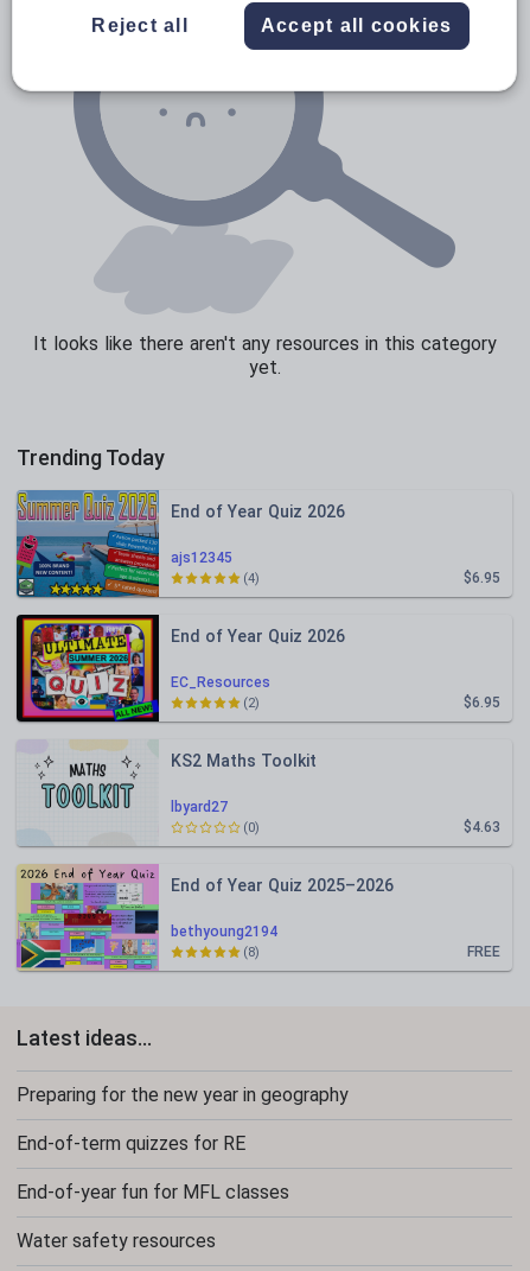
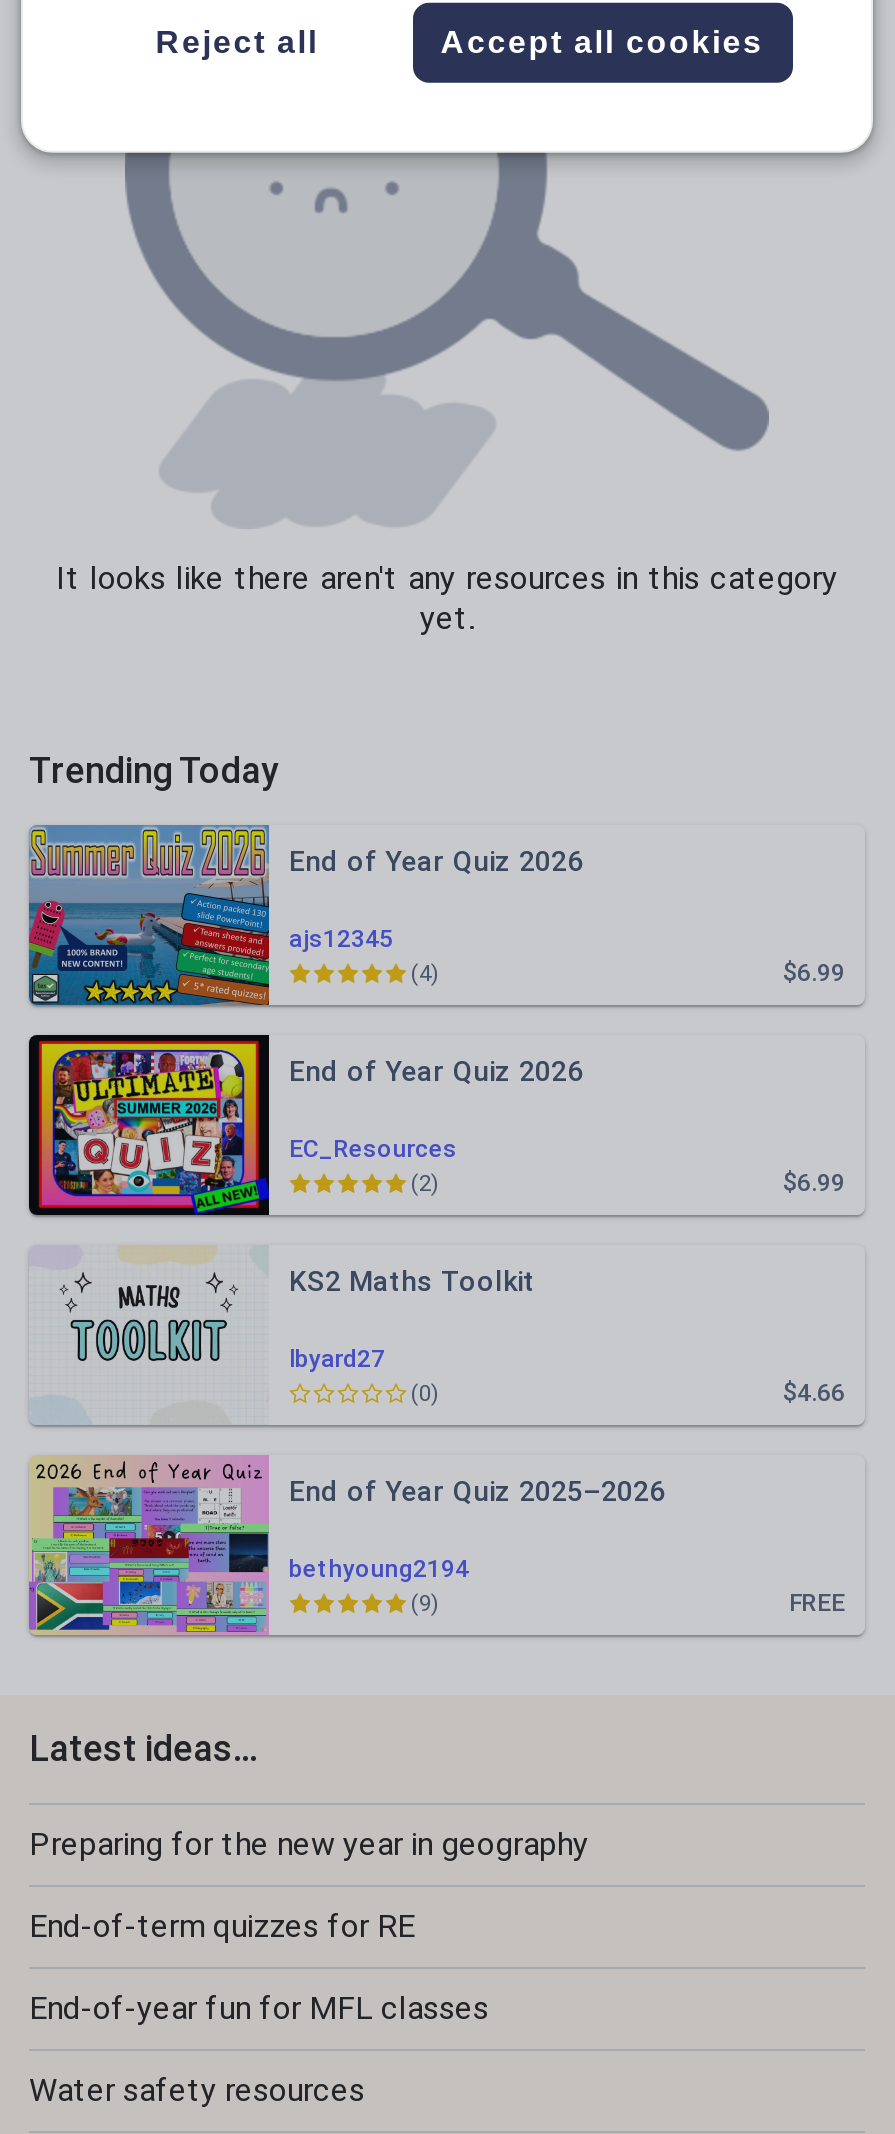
[464,570,500,586] $6.95 -> [783,959,845,987] $6.99
[464,694,500,711] $6.95 -> [783,1169,845,1197] $6.99
[464,819,500,835] $4.63 -> [783,1379,845,1407] $4.66
[243,944,260,959] (8) -> [411,1590,439,1616] (9)

